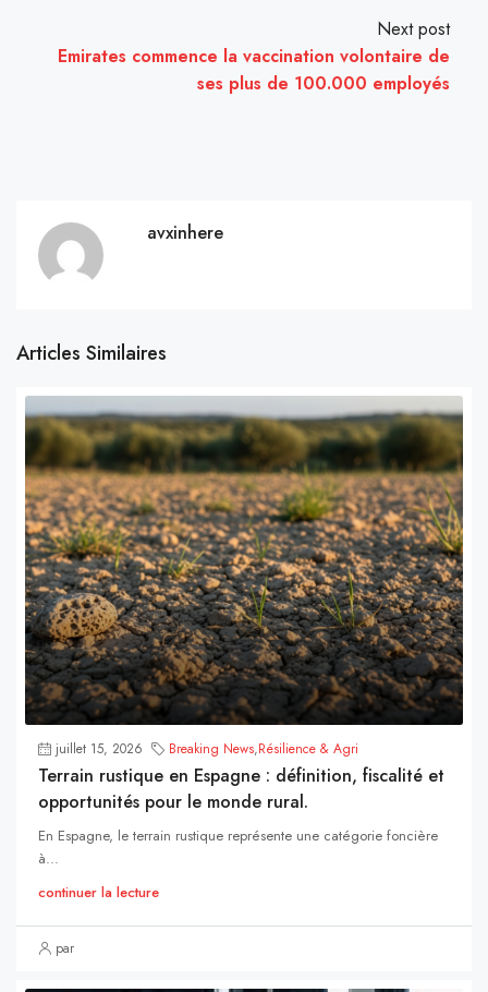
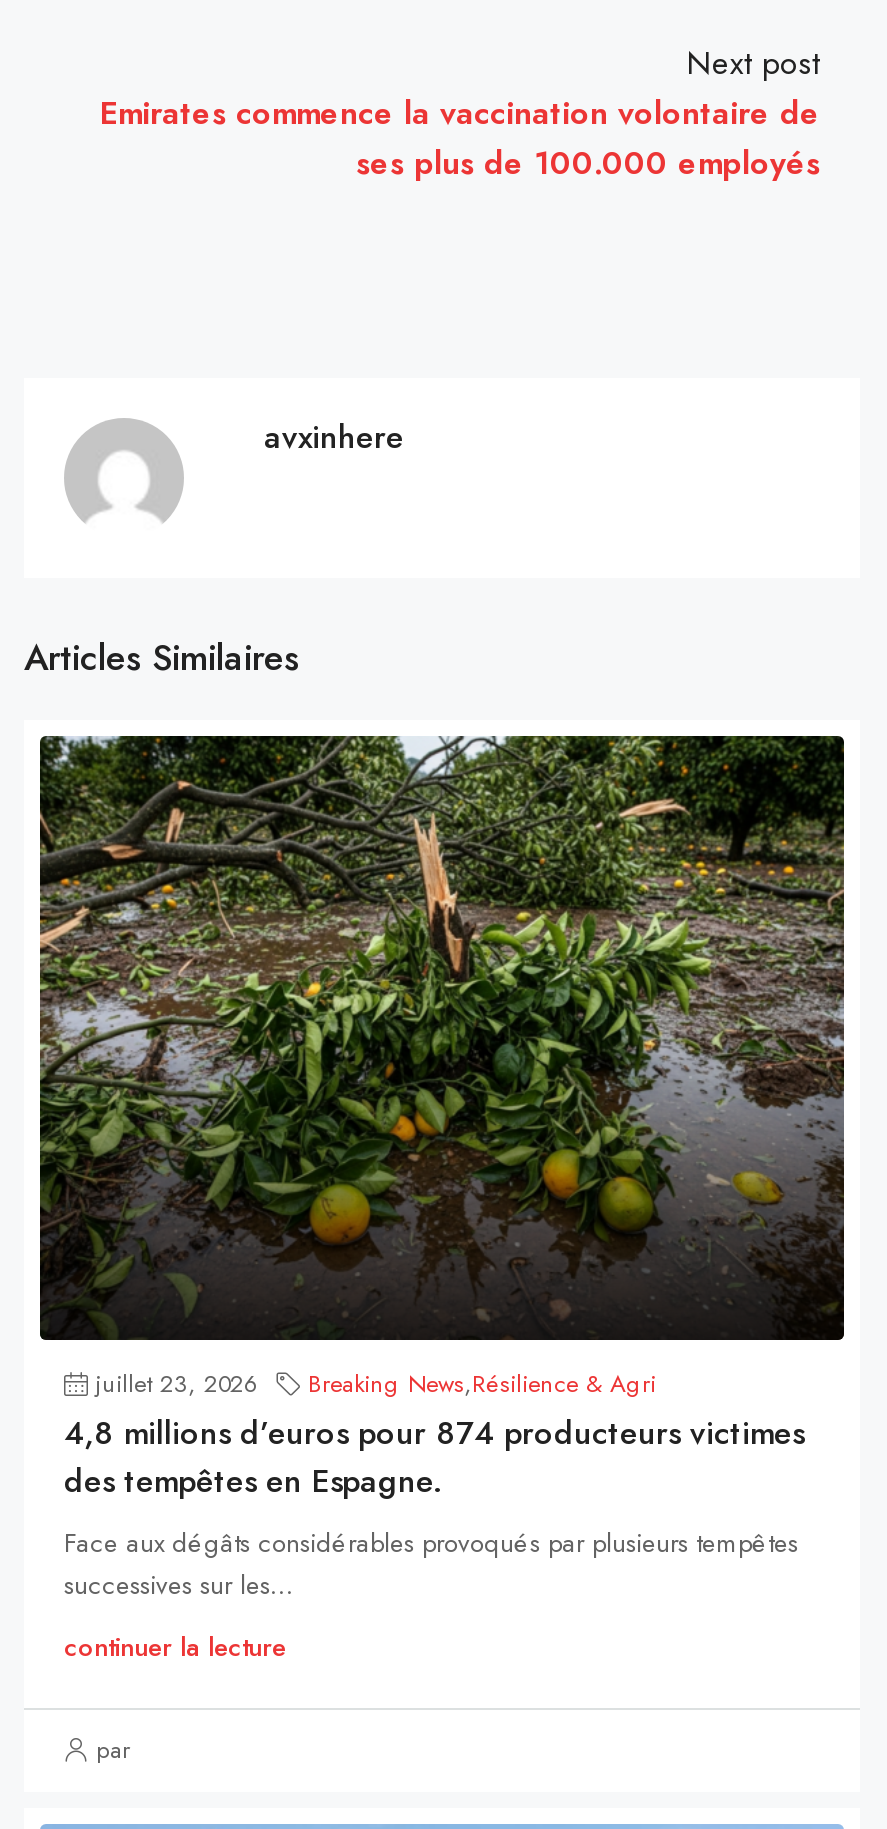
[24,397,464,759] [image] | juillet 15, 2026 Breaking News,Résilience & Agri -> [38,735,846,1401] [image] | juillet 23, 2026 Breaking News,Résilience & Agri
[38,763,444,869] Terrain rustique en Espagne : définition, fiscalité et | opportunités pour le monde rural. | En Espagne, le terrain rustique représente une catégorie foncière | à... -> [64,1409,804,1603] 4,8 millions d’euros pour 874 producteurs victimes | des tempêtes en Espagne. | Face aux dégâts considérables provoqués par plusieurs tempêtes | successives sur les...

